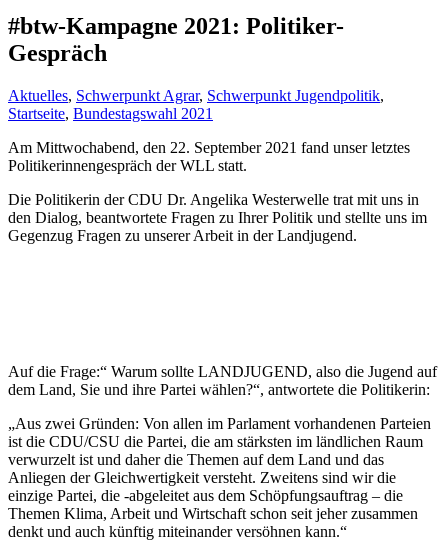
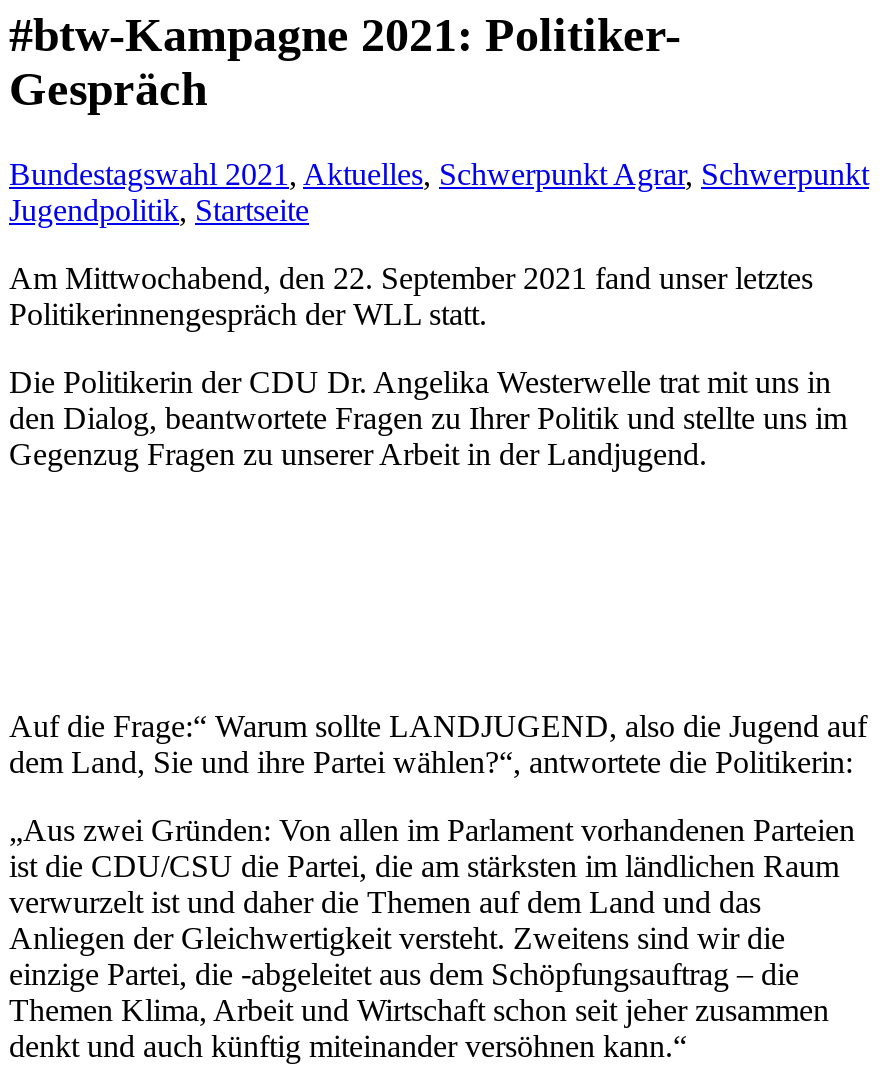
[8,87,384,122] Aktuelles, Schwerpunkt Agrar, Schwerpunkt Jugendpolitik, | Startseite, Bundestagswahl 2021 -> [9,157,869,227] Bundestagswahl 2021, Aktuelles, Schwerpunkt Agrar, Schwerpunkt | Jugendpolitik, Startseite

